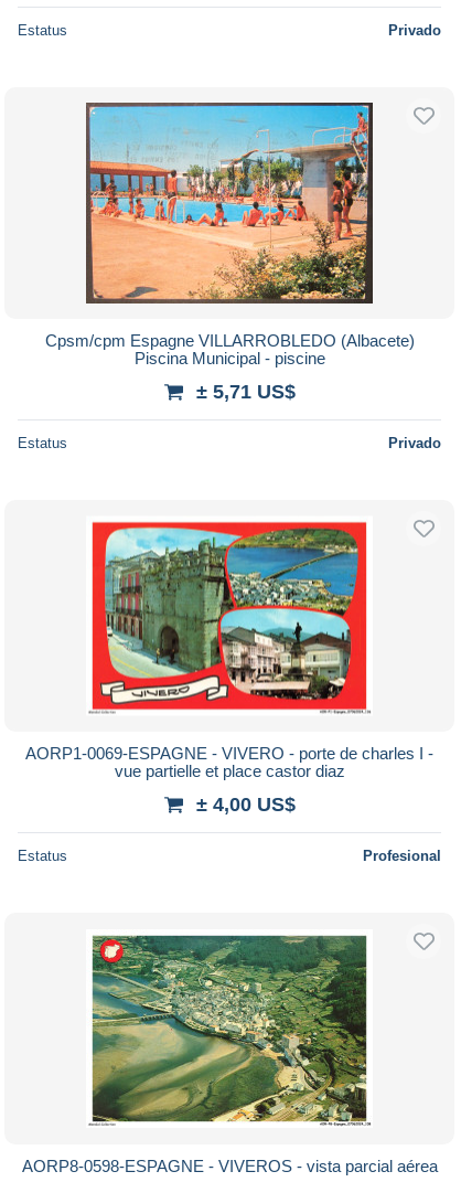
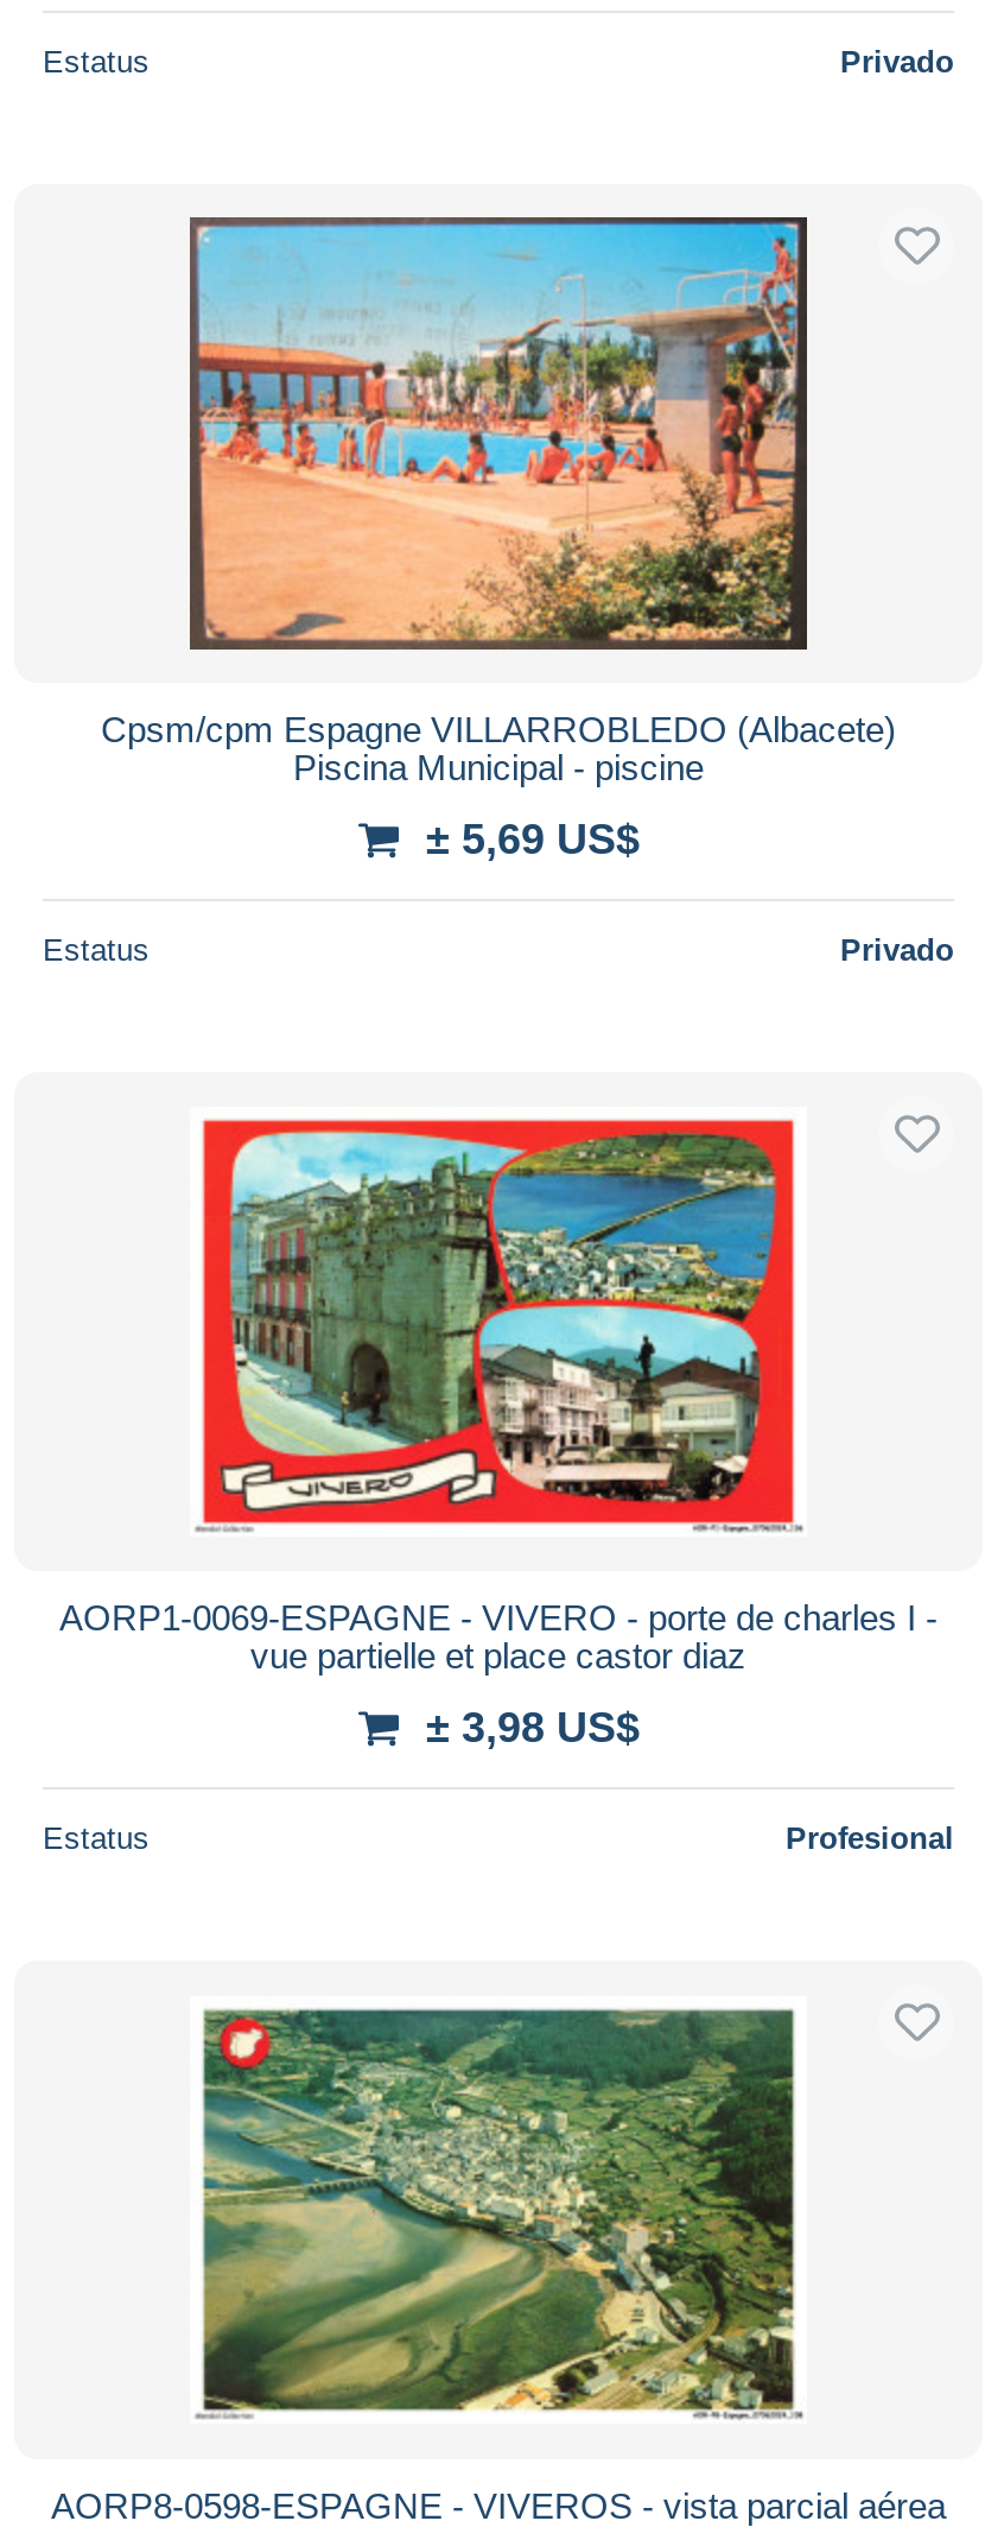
[196,381,295,403] ± 5,71 US$ -> [426,816,640,863] ± 5,69 US$
[196,793,295,815] ± 4,00 US$ -> [426,1704,640,1751] ± 3,98 US$

